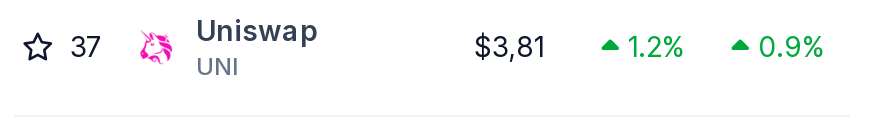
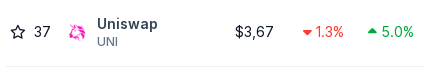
[474,29,544,63] $3,81 -> [235,23,274,40] $3,67
[628,29,684,63] 1.2% -> [316,23,344,40] 1.3%
[758,29,824,63] 0.9% -> [381,23,414,40] 5.0%

